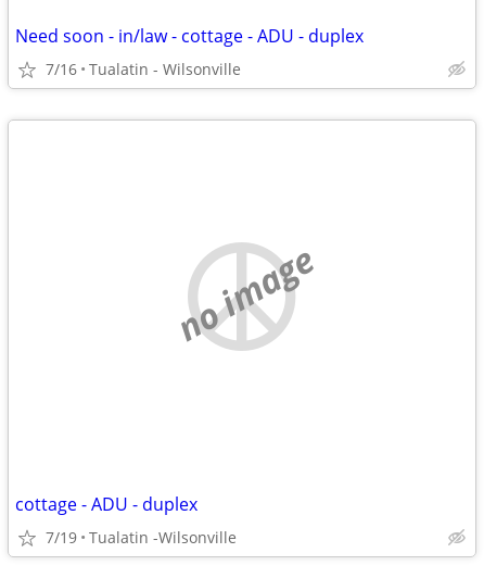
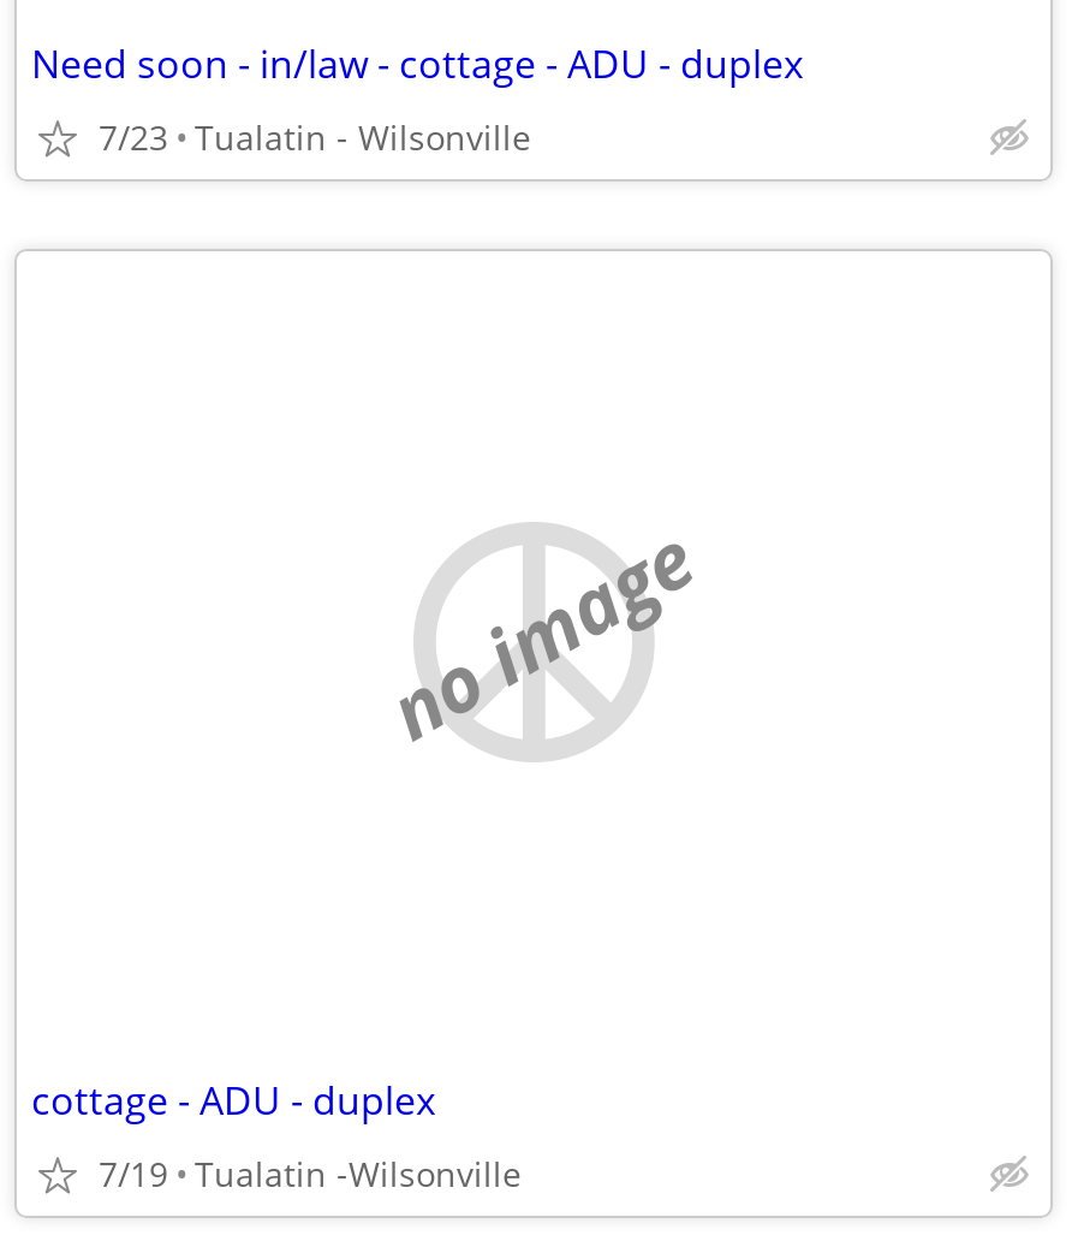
[46,59,241,79] 7/16 Tualatin - Wilsonville -> [99,114,531,160] 7/23 Tualatin - Wilsonville

